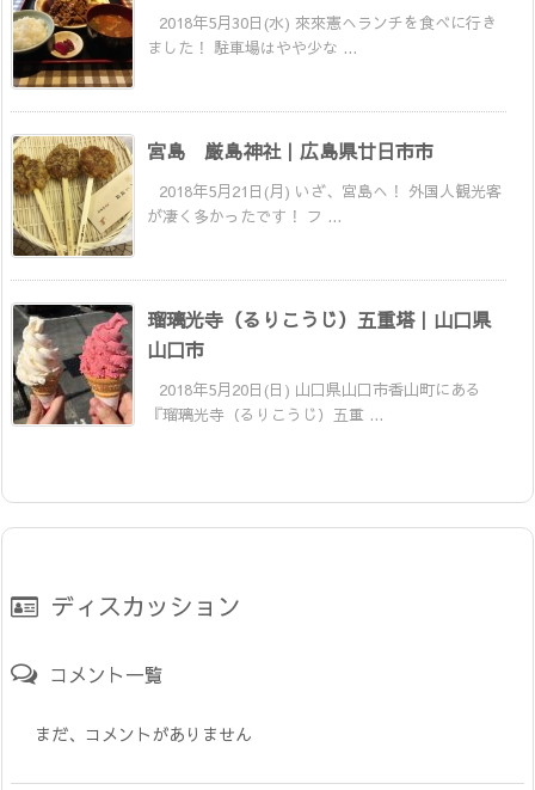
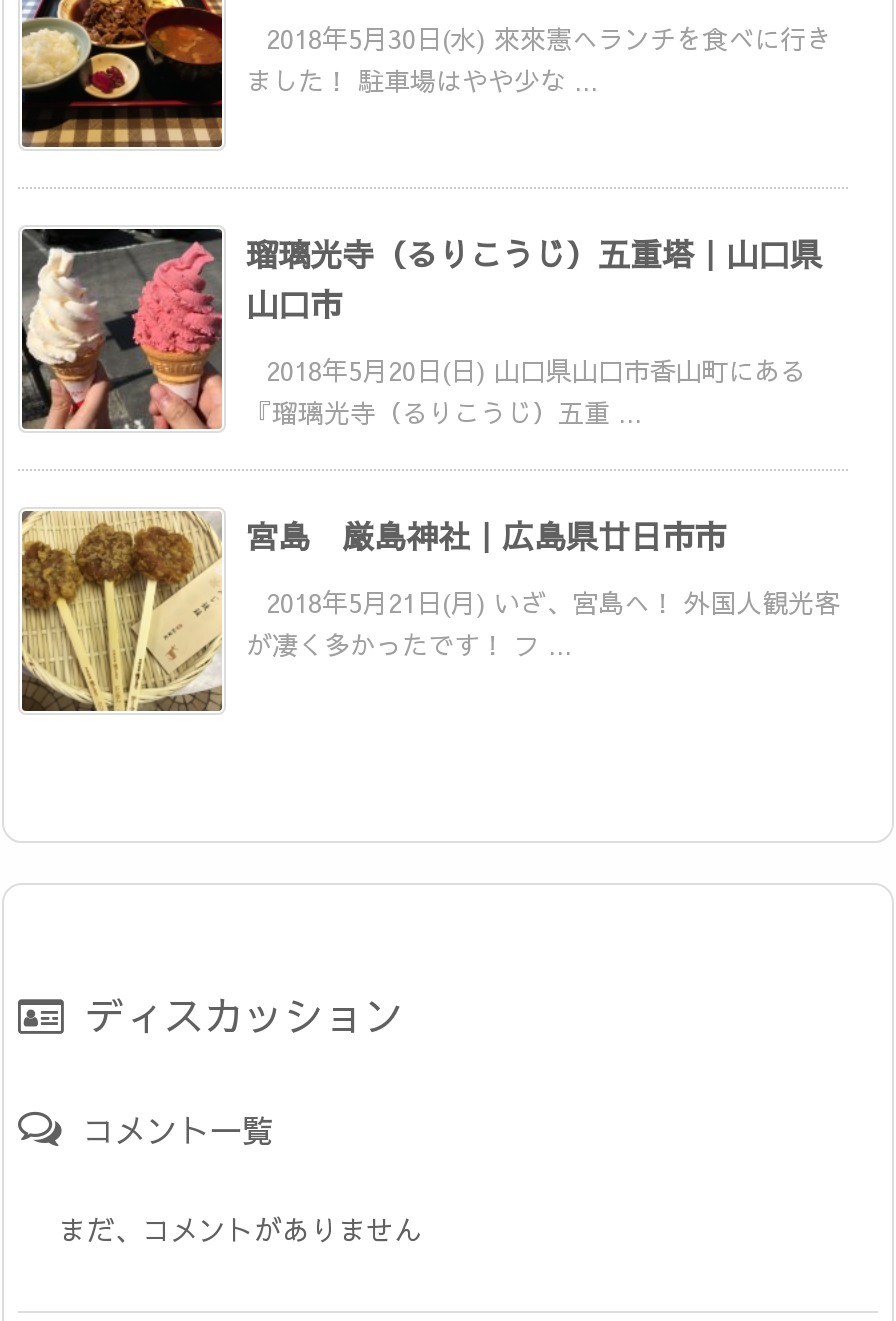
moved [13,136,502,256] -> [20,510,840,712]: [image] | 宮島 厳島神社｜広島県廿日市市 | 2018年5月21日(月) いざ、宮島へ！ 外国人観光客 | が凄く多かったです！ フ ...
moved [11,304,491,428] -> [18,226,822,434]: [image] | 瑠璃光寺（るりこうじ）五重塔｜山口県 | 山口市 | 2018年5月20日(日) 山口県山口市香山町にある | 『瑠璃光寺（るりこうじ）五重 ...

